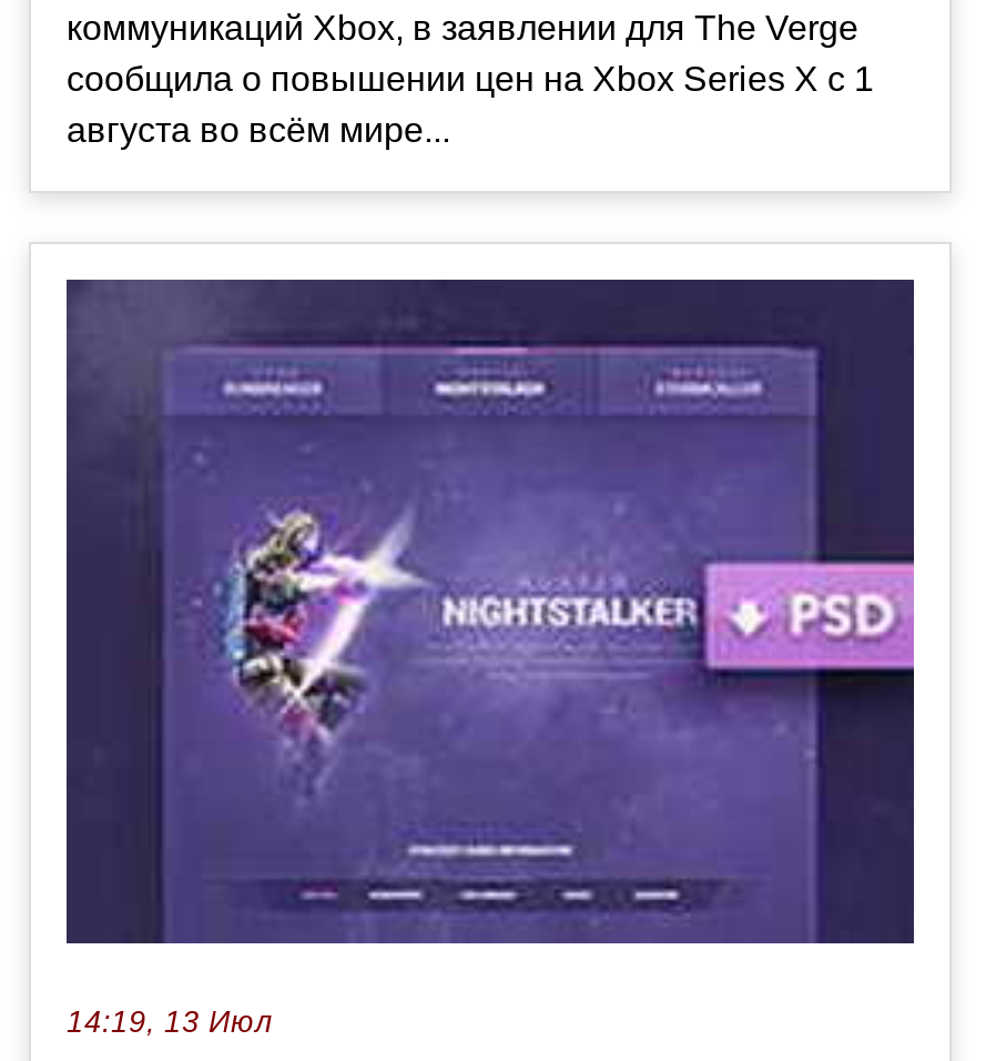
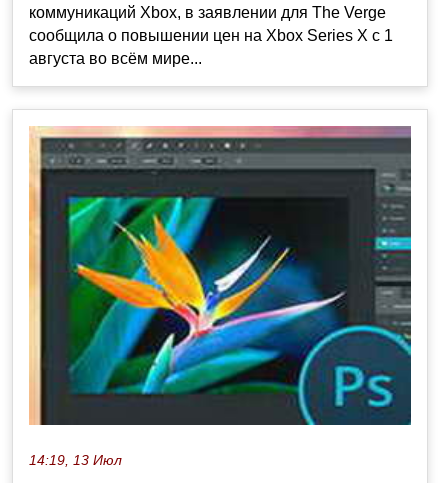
[64,277,916,946] [image] -> [28,125,412,426] [image]

